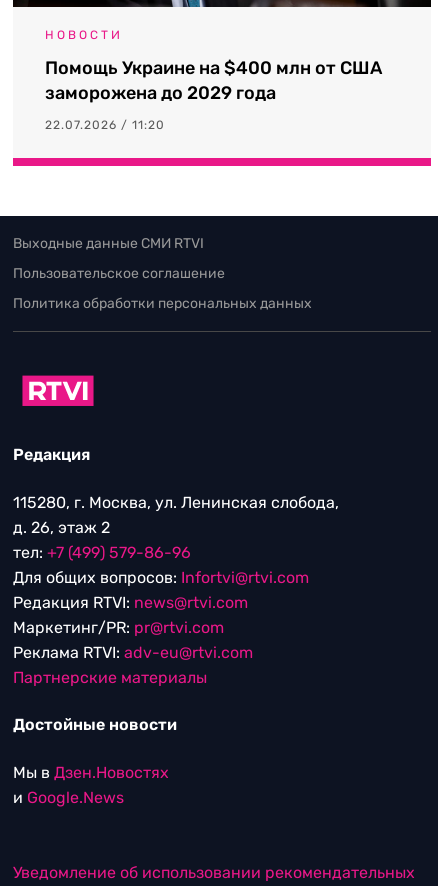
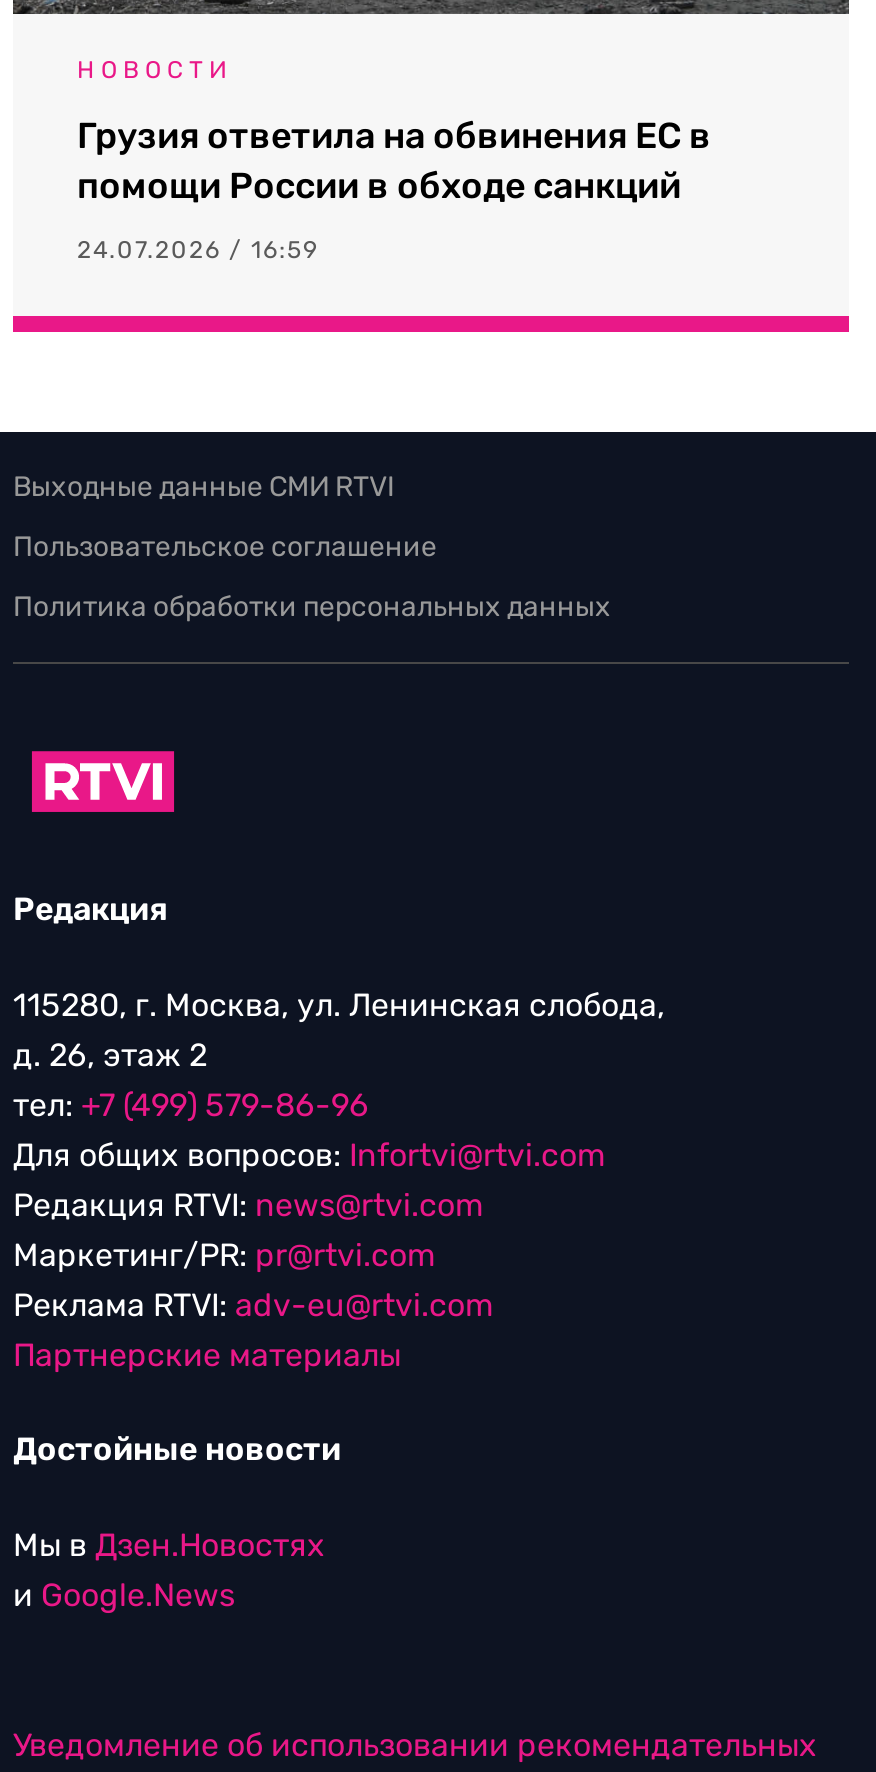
[45,57,382,104] Помощь Украине на $400 млн от США | заморожена до 2029 года -> [77,114,711,208] Грузия ответила на обвинения ЕС в | помощи России в обходе санкций
[45,118,165,132] 22.07.2026 / 11:20 -> [77,236,319,264] 24.07.2026 / 16:59

